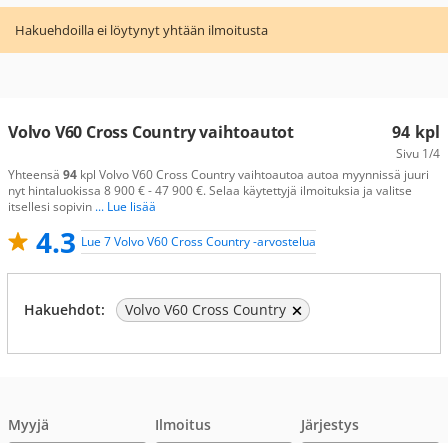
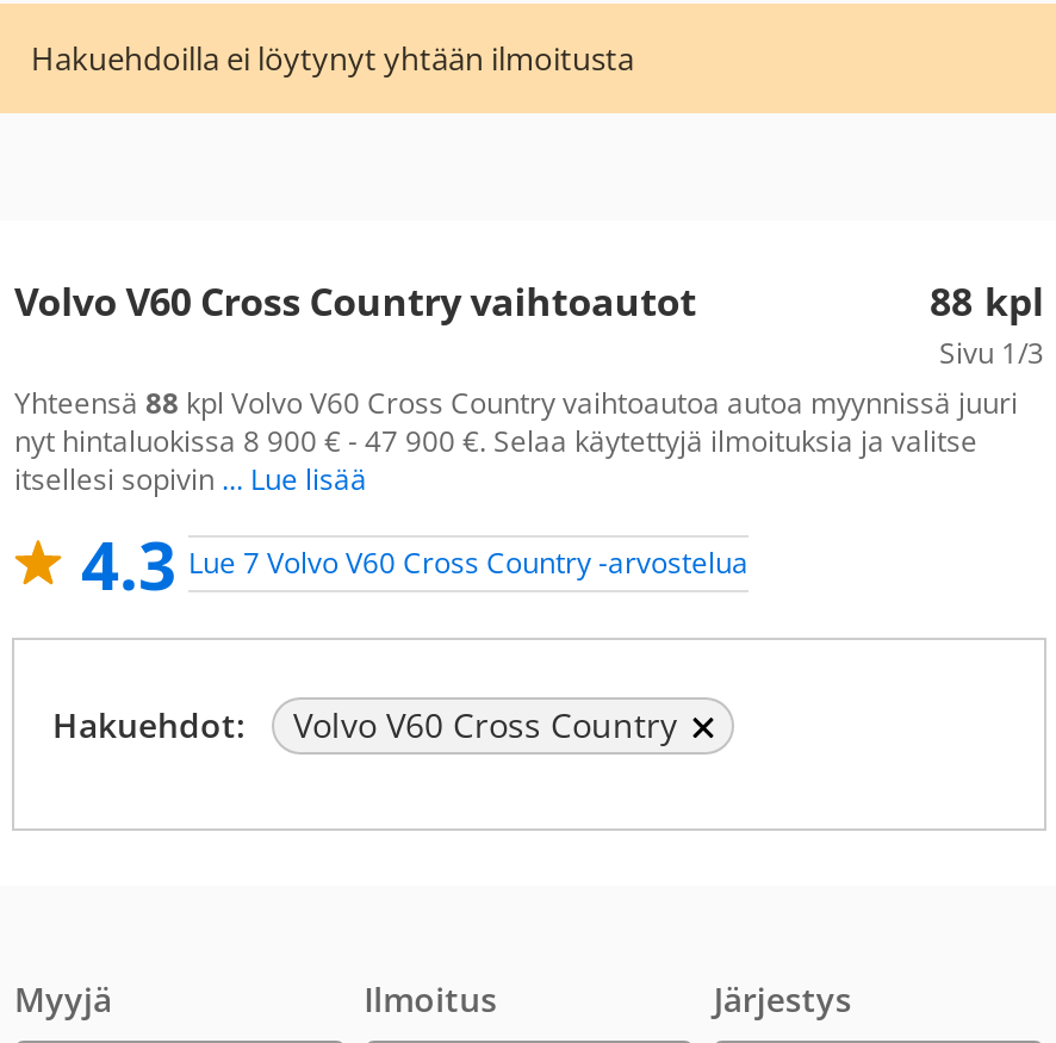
[392,121,440,143] 94 kpl -> [930,275,1044,328] 88 kpl
[396,145,440,162] Sivu 1/4 -> [939,333,1044,373] Sivu 1/3
[8,166,429,183] Yhteensä 94 kpl Volvo V60 Cross Country vaihtoautoa autoa myynnissä juuri -> [14,383,1018,423] Yhteensä 88 kpl Volvo V60 Cross Country vaihtoautoa autoa myynnissä juuri

